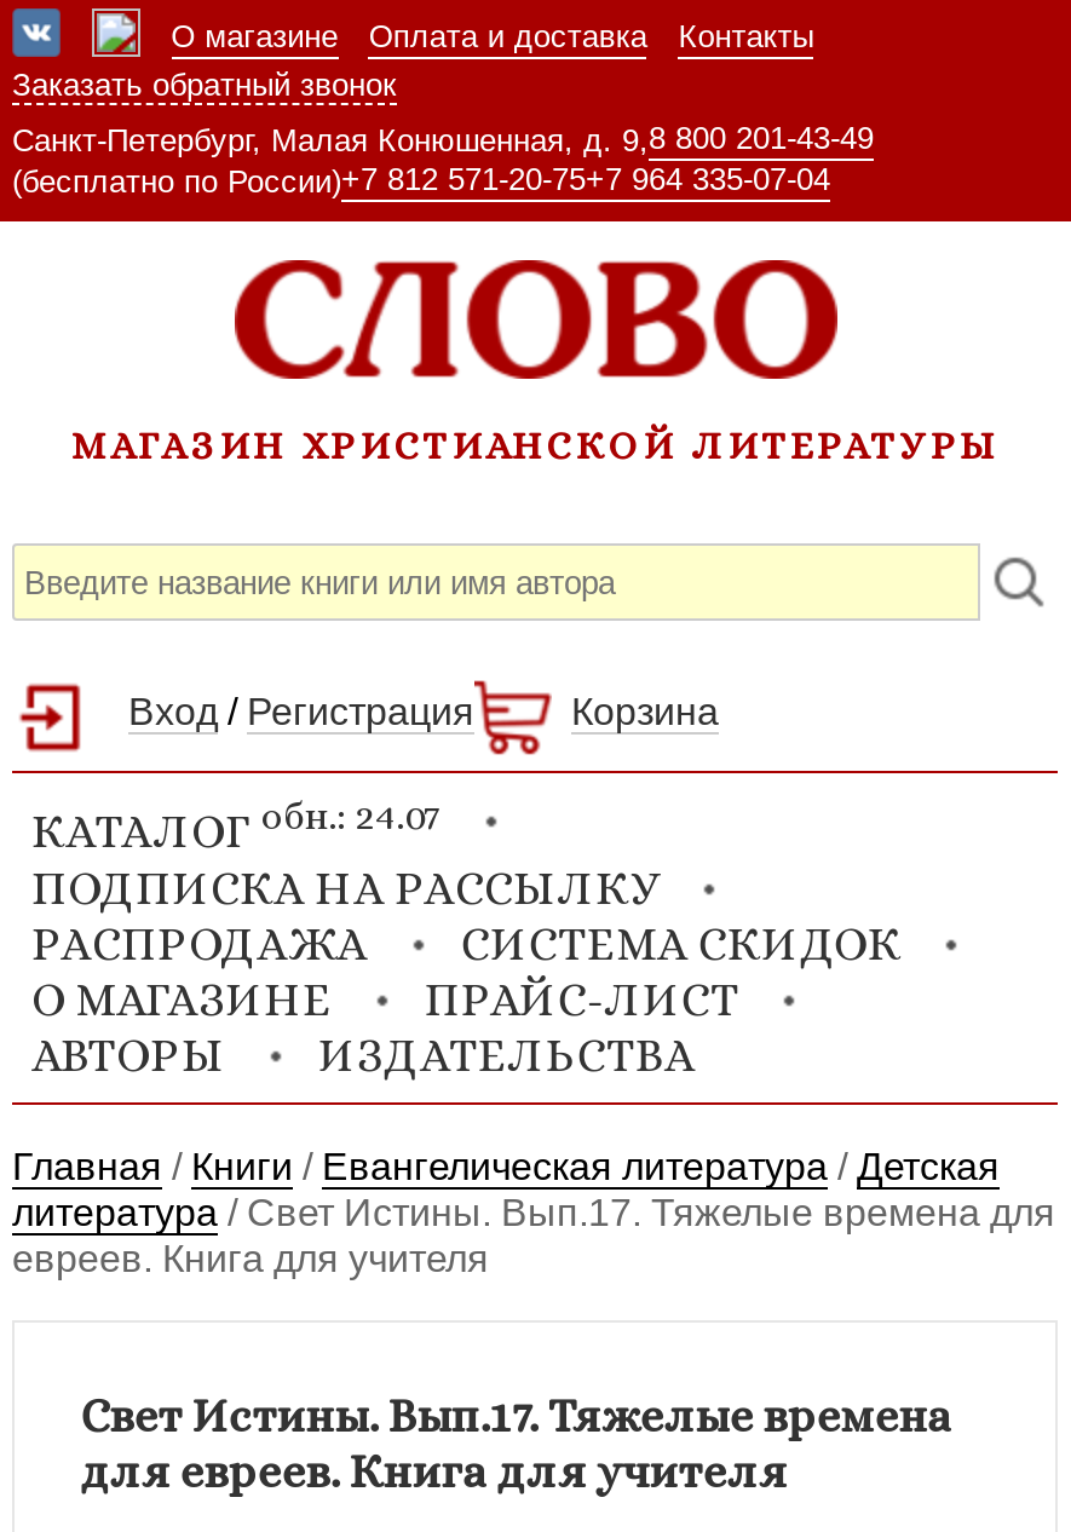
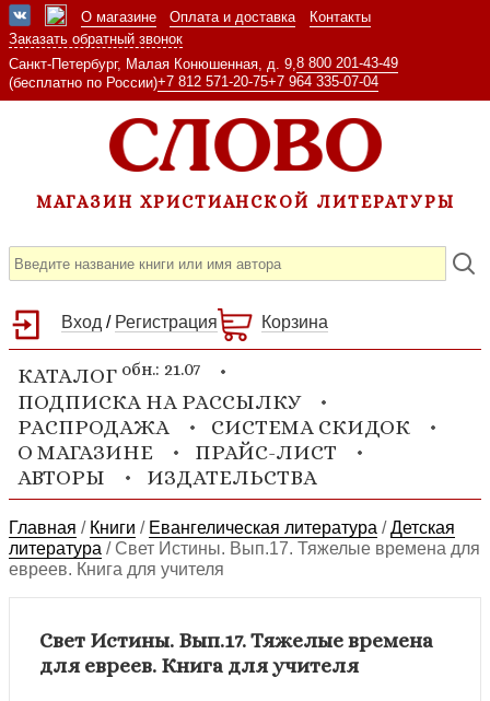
[31,794,441,857] КАТАЛОГ обн.: 24.07 -> [17,359,200,388] КАТАЛОГ обн.: 21.07

